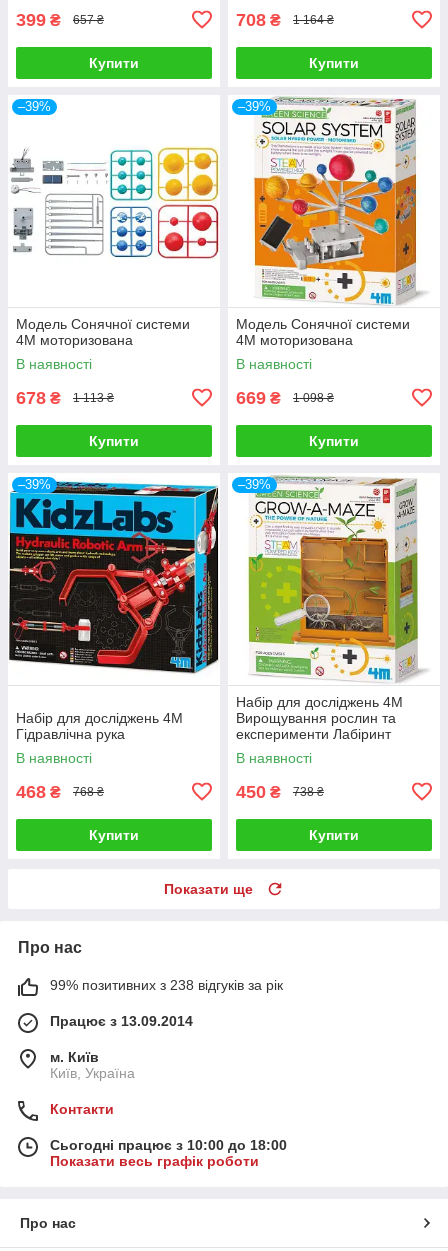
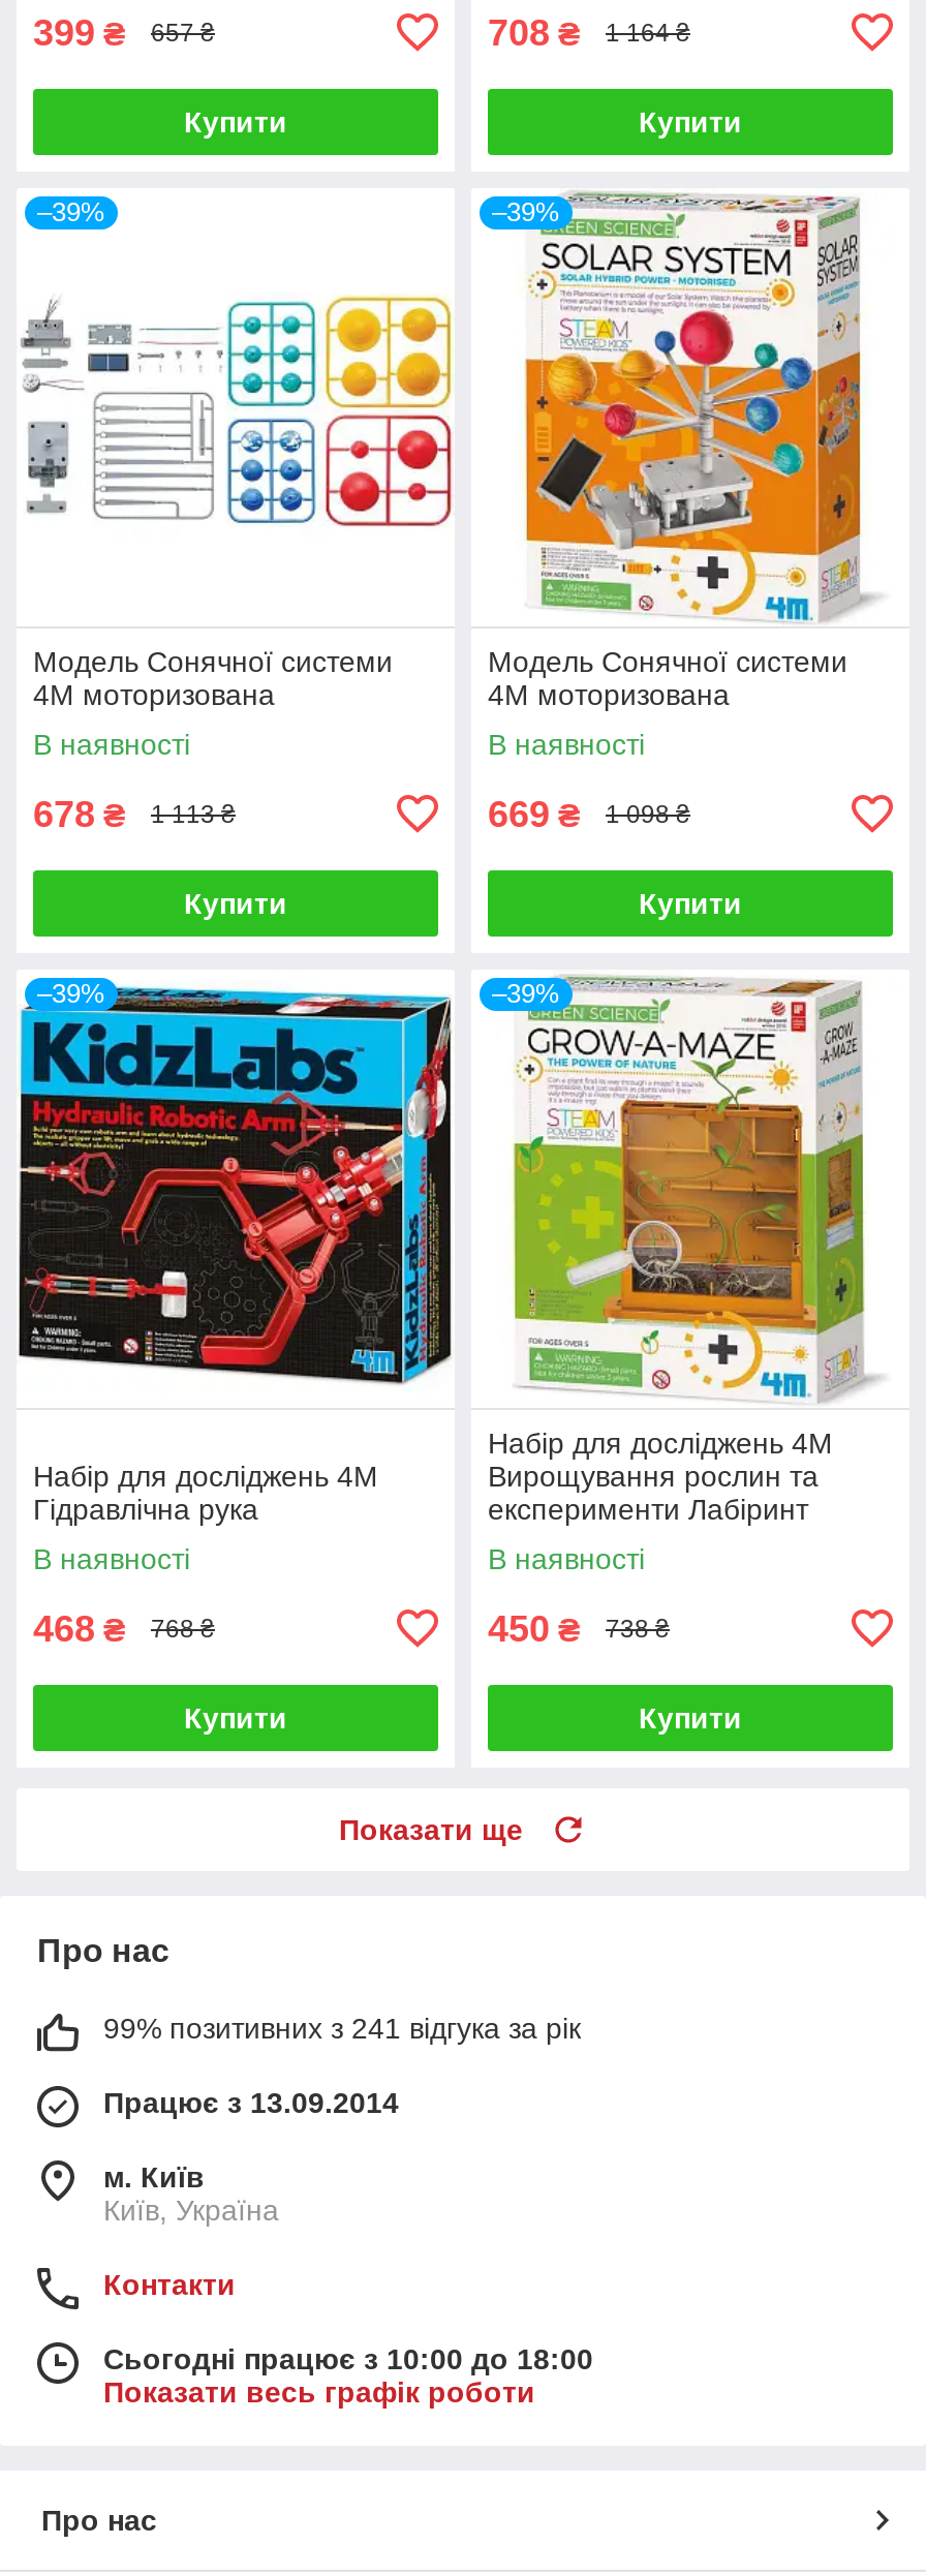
[50,977,283,993] 99% позитивних з 238 відгуків за рік -> [103,2011,581,2044] 99% позитивних з 241 відгука за рік

